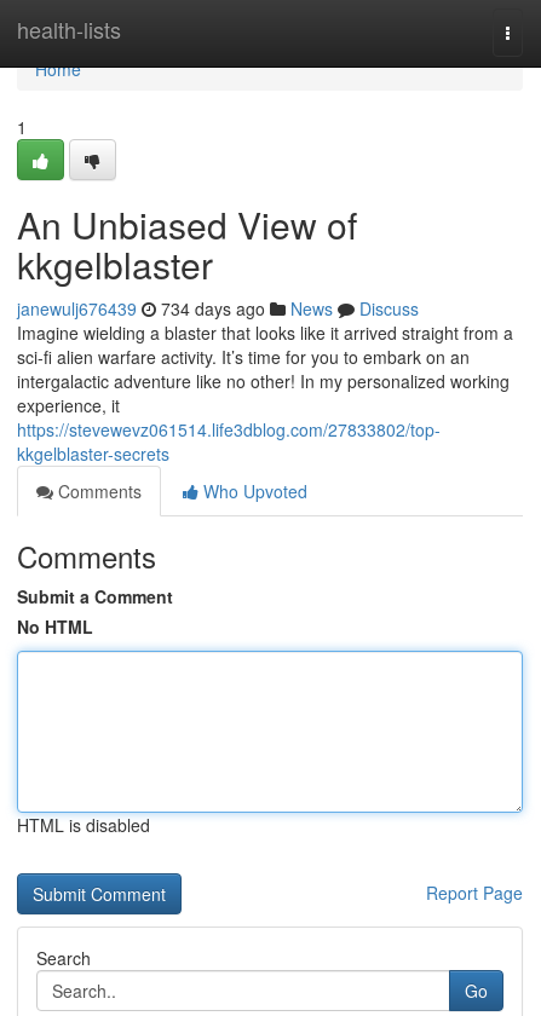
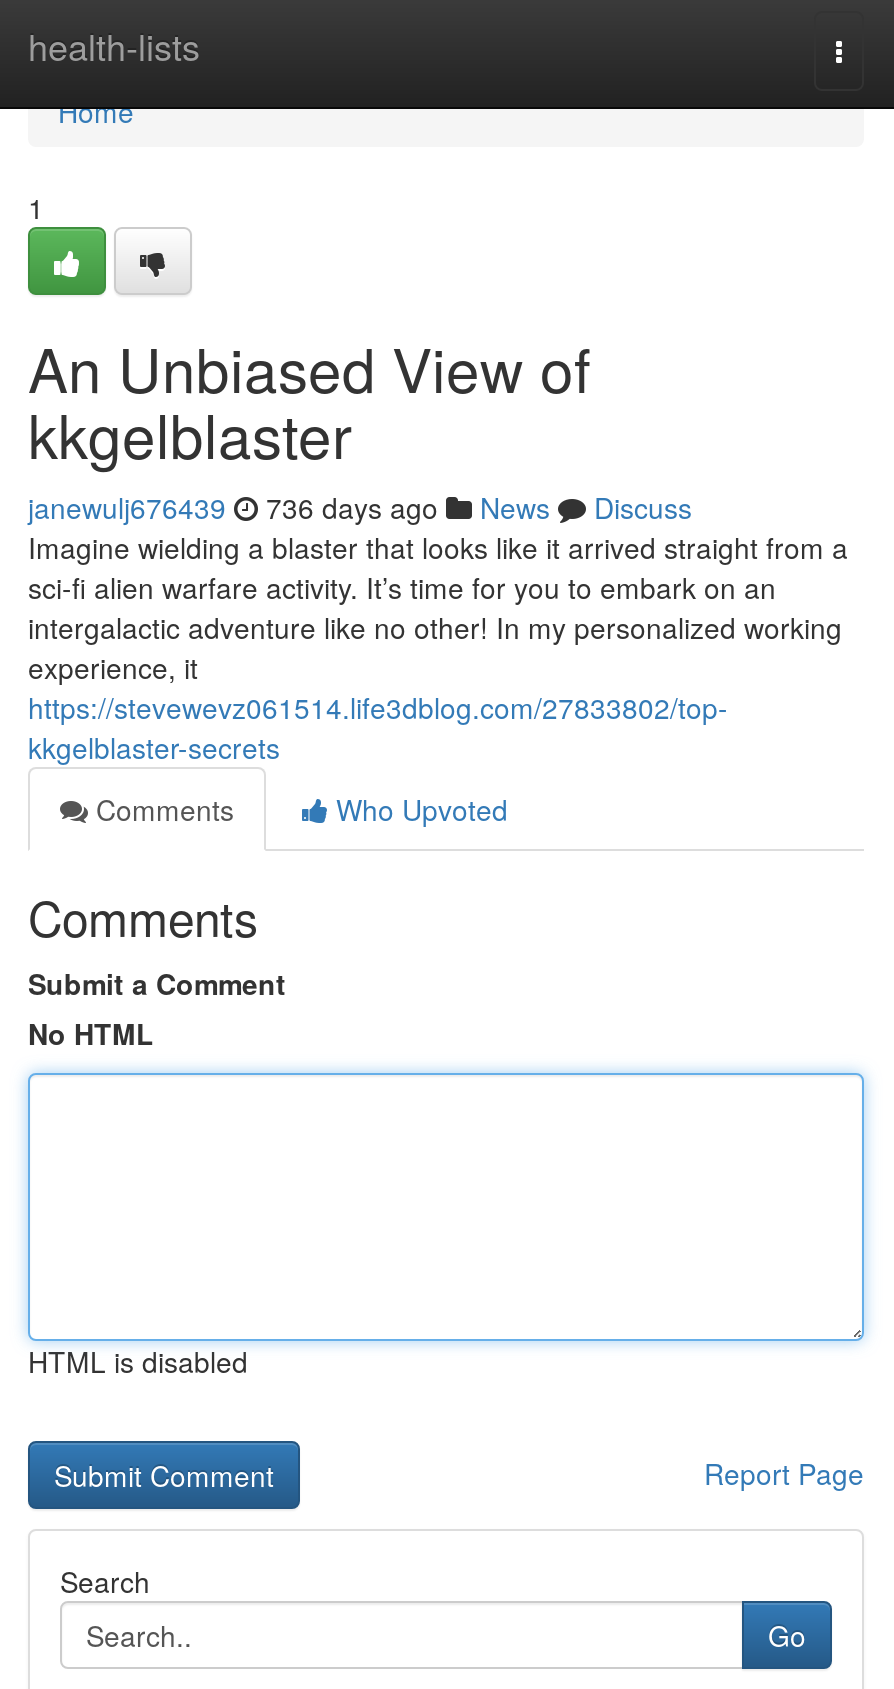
[17,296,419,321] janewulj676439 734 days ago News Discuss -> [28,487,692,527] janewulj676439 736 days ago News Discuss

